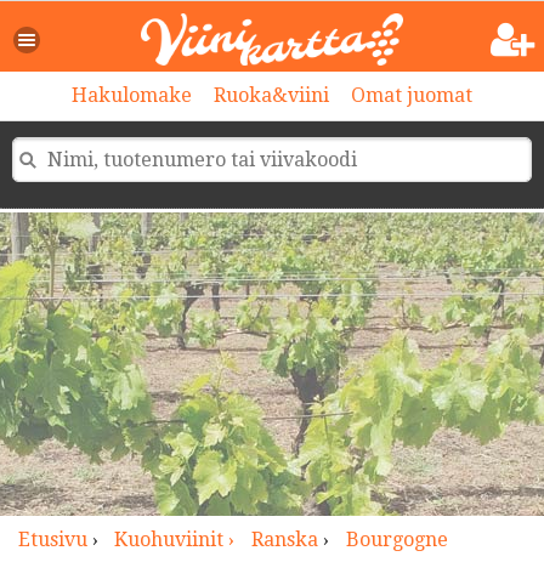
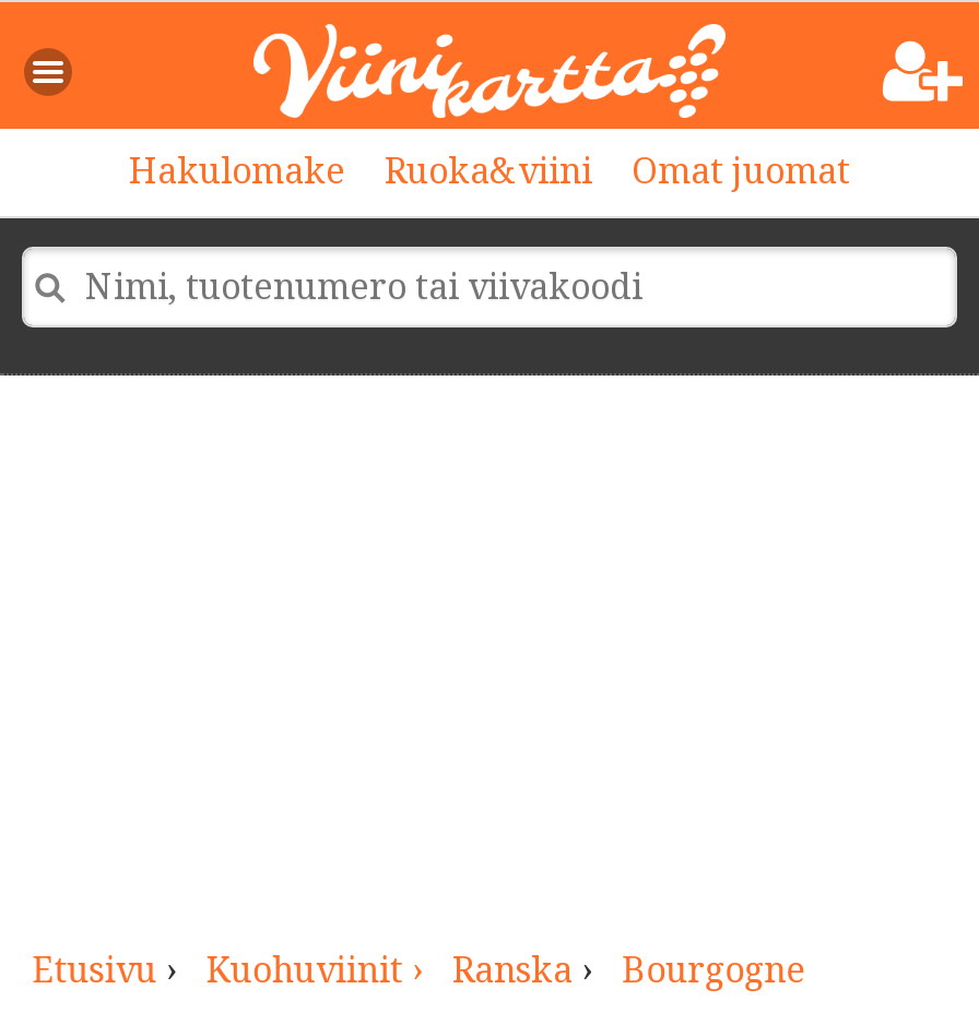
[4,211,540,517] [image] -> none

